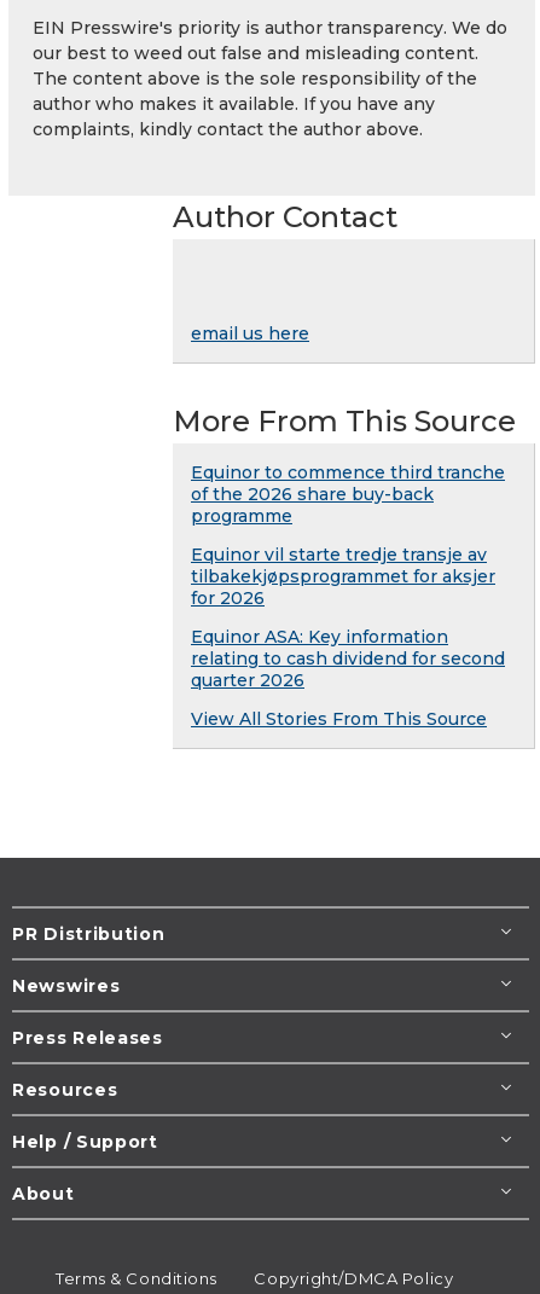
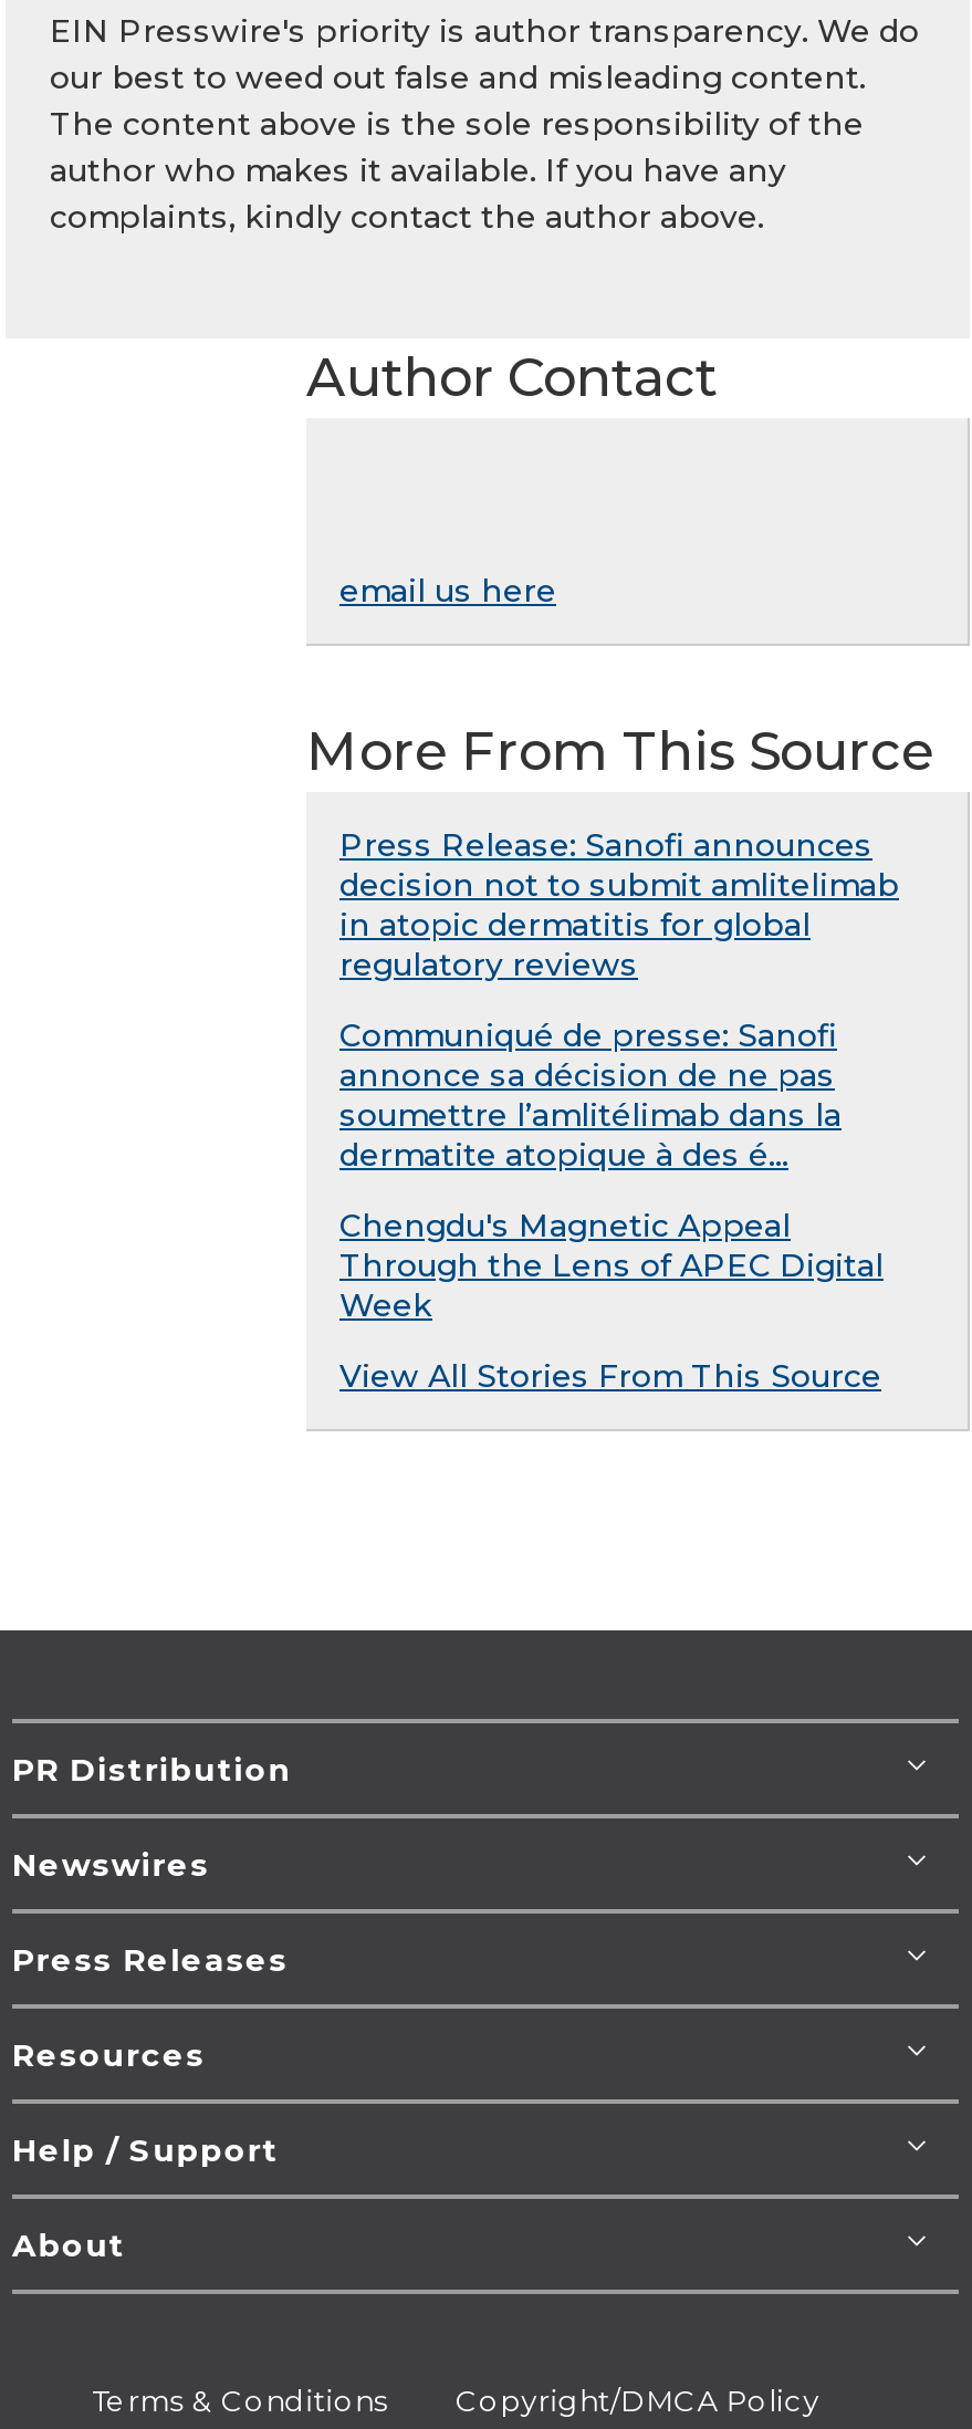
[191,462,505,527] Equinor to commence third tranche | of the 2026 share buy-back | programme -> [339,825,899,984] Press Release: Sanofi announces | decision not to submit amlitelimab | in atopic dermatitis for global | regulatory reviews
[191,544,495,609] Equinor vil starte tredje transje av | tilbakekjøpsprogrammet for aksjer | for 2026 -> [339,1015,842,1175] Communiqué de presse: Sanofi | annonce sa décision de ne pas | soumettre l’amlitélimab dans la | dermatite atopique à des é...
[191,626,505,691] Equinor ASA: Key information | relating to cash dividend for second | quarter 2026 -> [339,1206,884,1325] Chengdu's Magnetic Appeal | Through the Lens of APEC Digital | Week

